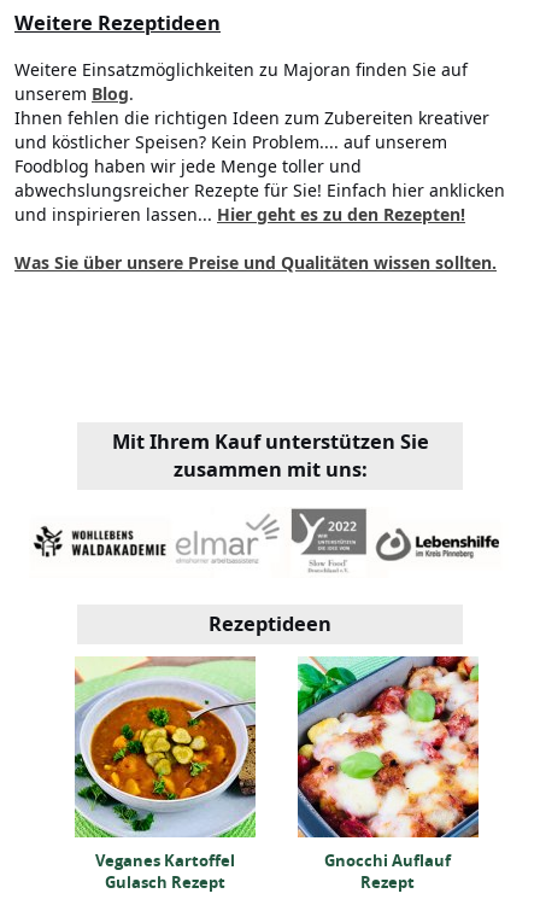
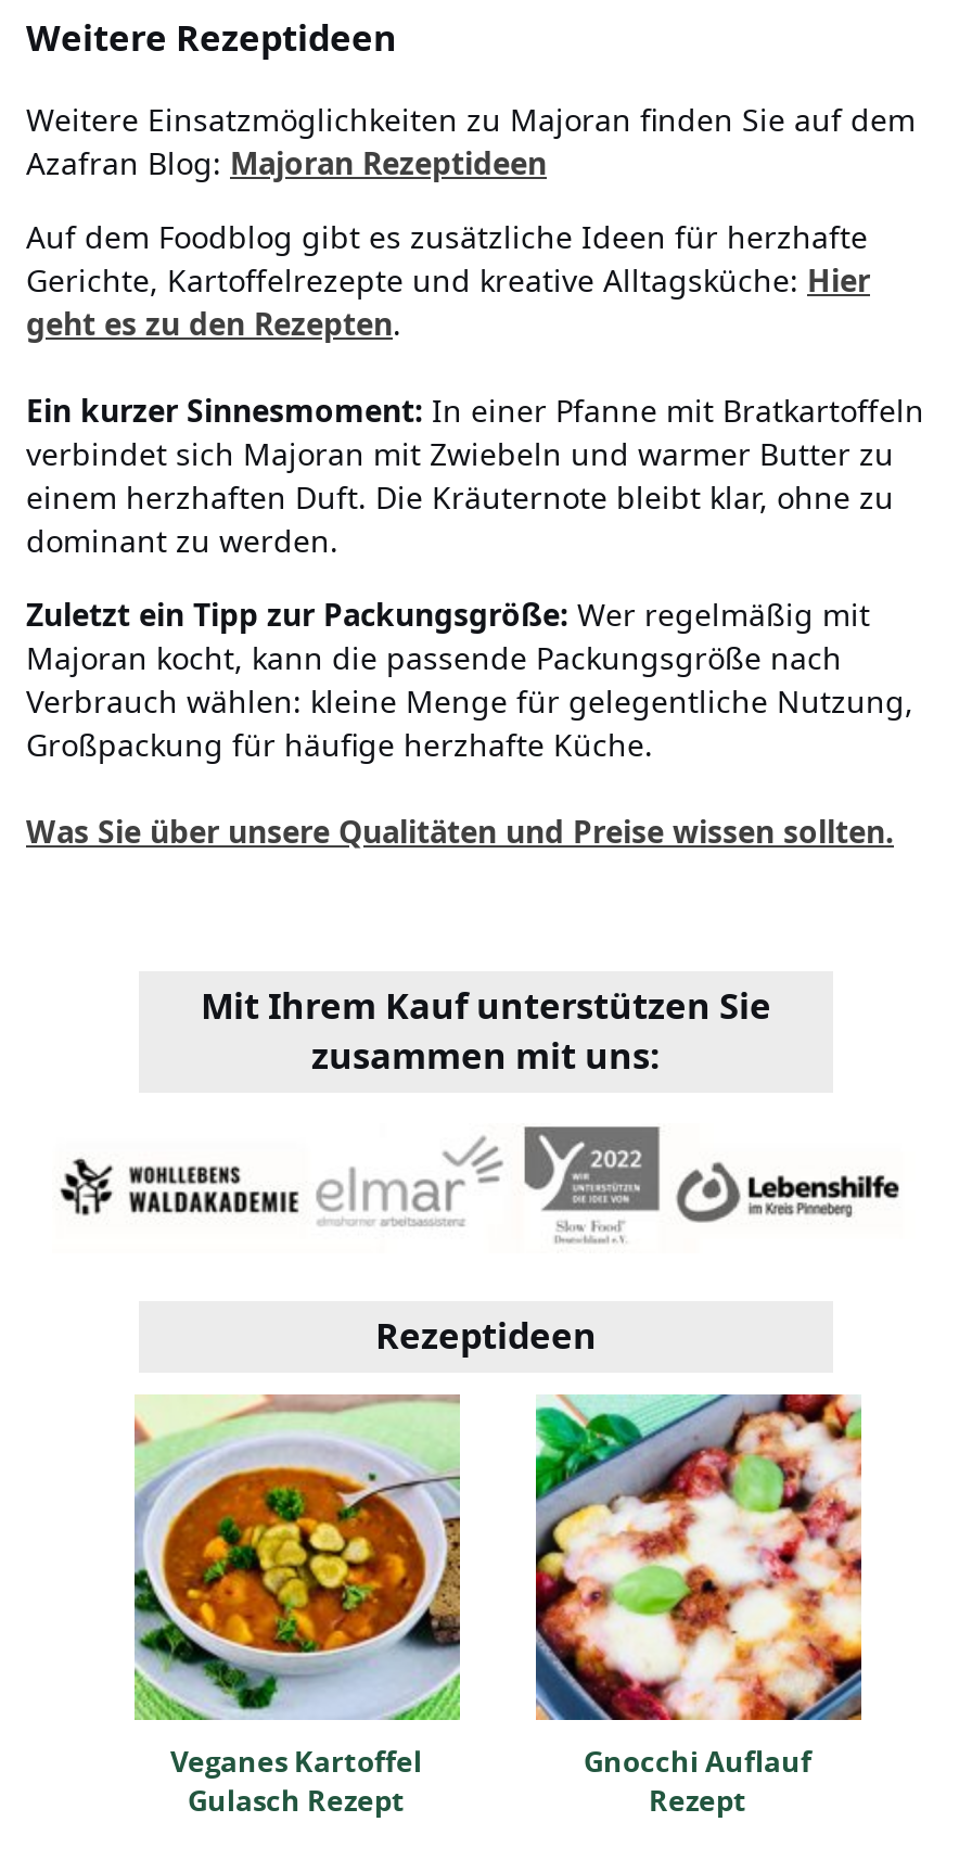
[14,57,505,273] Weitere Einsatzmöglichkeiten zu Majoran finden Sie auf | unserem Blog. | Ihnen fehlen die richtigen Ideen zum Zubereiten kreativer | und köstlicher Speisen? Kein Problem.... auf unserem | Foodblog haben wir jede Menge toller und | abwechslungsreicher Rezepte für Sie! Einfach hier anklicken | und inspirieren lassen... Hier geht es zu den Rezepten! | Was Sie über unsere Preise und Qualitäten wissen sollten. -> [26,100,924,853] Weitere Einsatzmöglichkeiten zu Majoran finden Sie auf dem | Azafran Blog: Majoran Rezeptideen | Auf dem Foodblog gibt es zusätzliche Ideen für herzhafte | Gerichte, Kartoffelrezepte und kreative Alltagsküche: Hier | geht es zu den Rezepten. | Ein kurzer Sinnesmoment: In einer Pfanne mit Bratkartoffeln | verbindet sich Majoran mit Zwiebeln und warmer Butter zu | einem herzhaften Duft. Die Kräuternote bleibt klar, ohne zu | dominant zu werden. | Zuletzt ein Tipp zur Packungsgröße: Wer regelmäßig mit | Majoran kocht, kann die passende Packungsgröße nach | Verbrauch wählen: kleine Menge für gelegentliche Nutzung, | Großpackung für häufige herzhafte Küche. | Was Sie über unsere Qualitäten und Preise wissen sollten.

